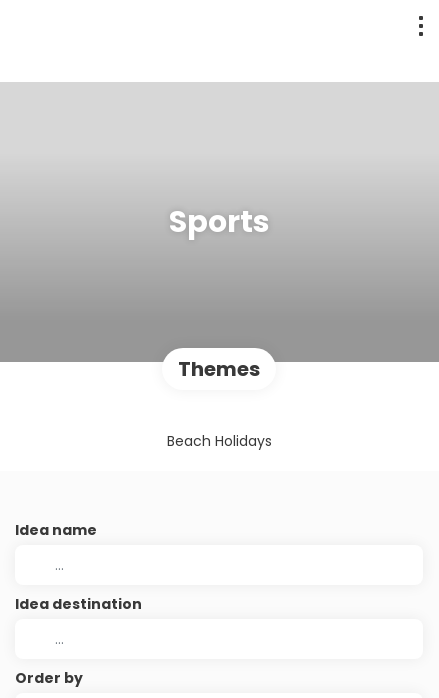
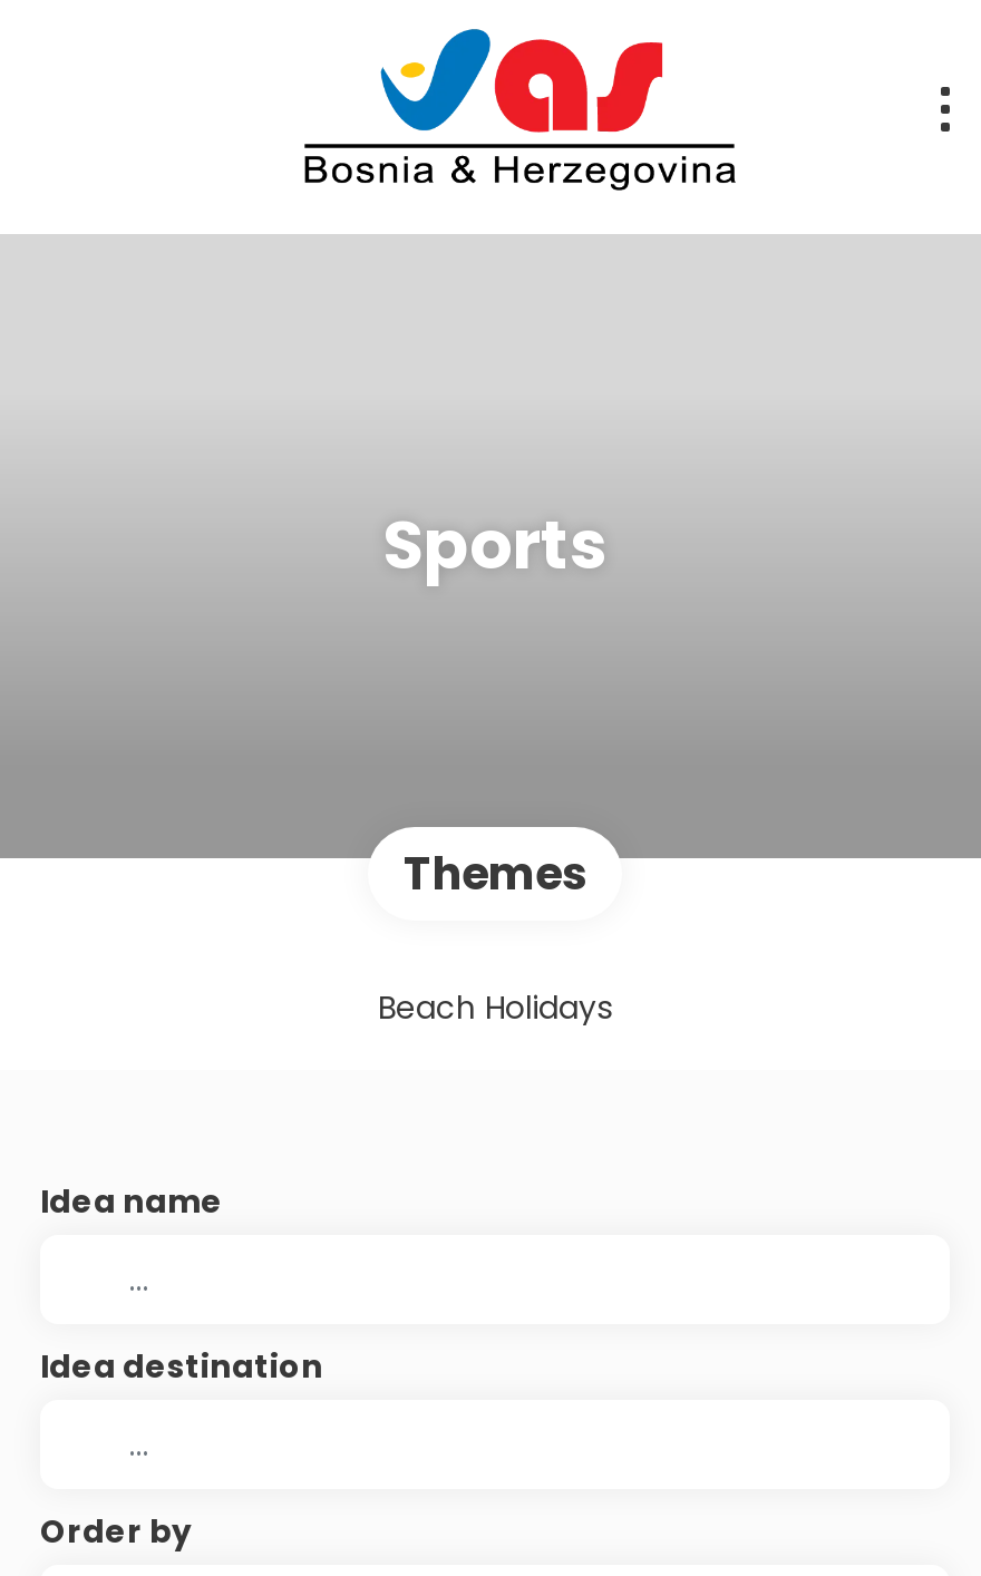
none -> [301,27,738,194] [image]

